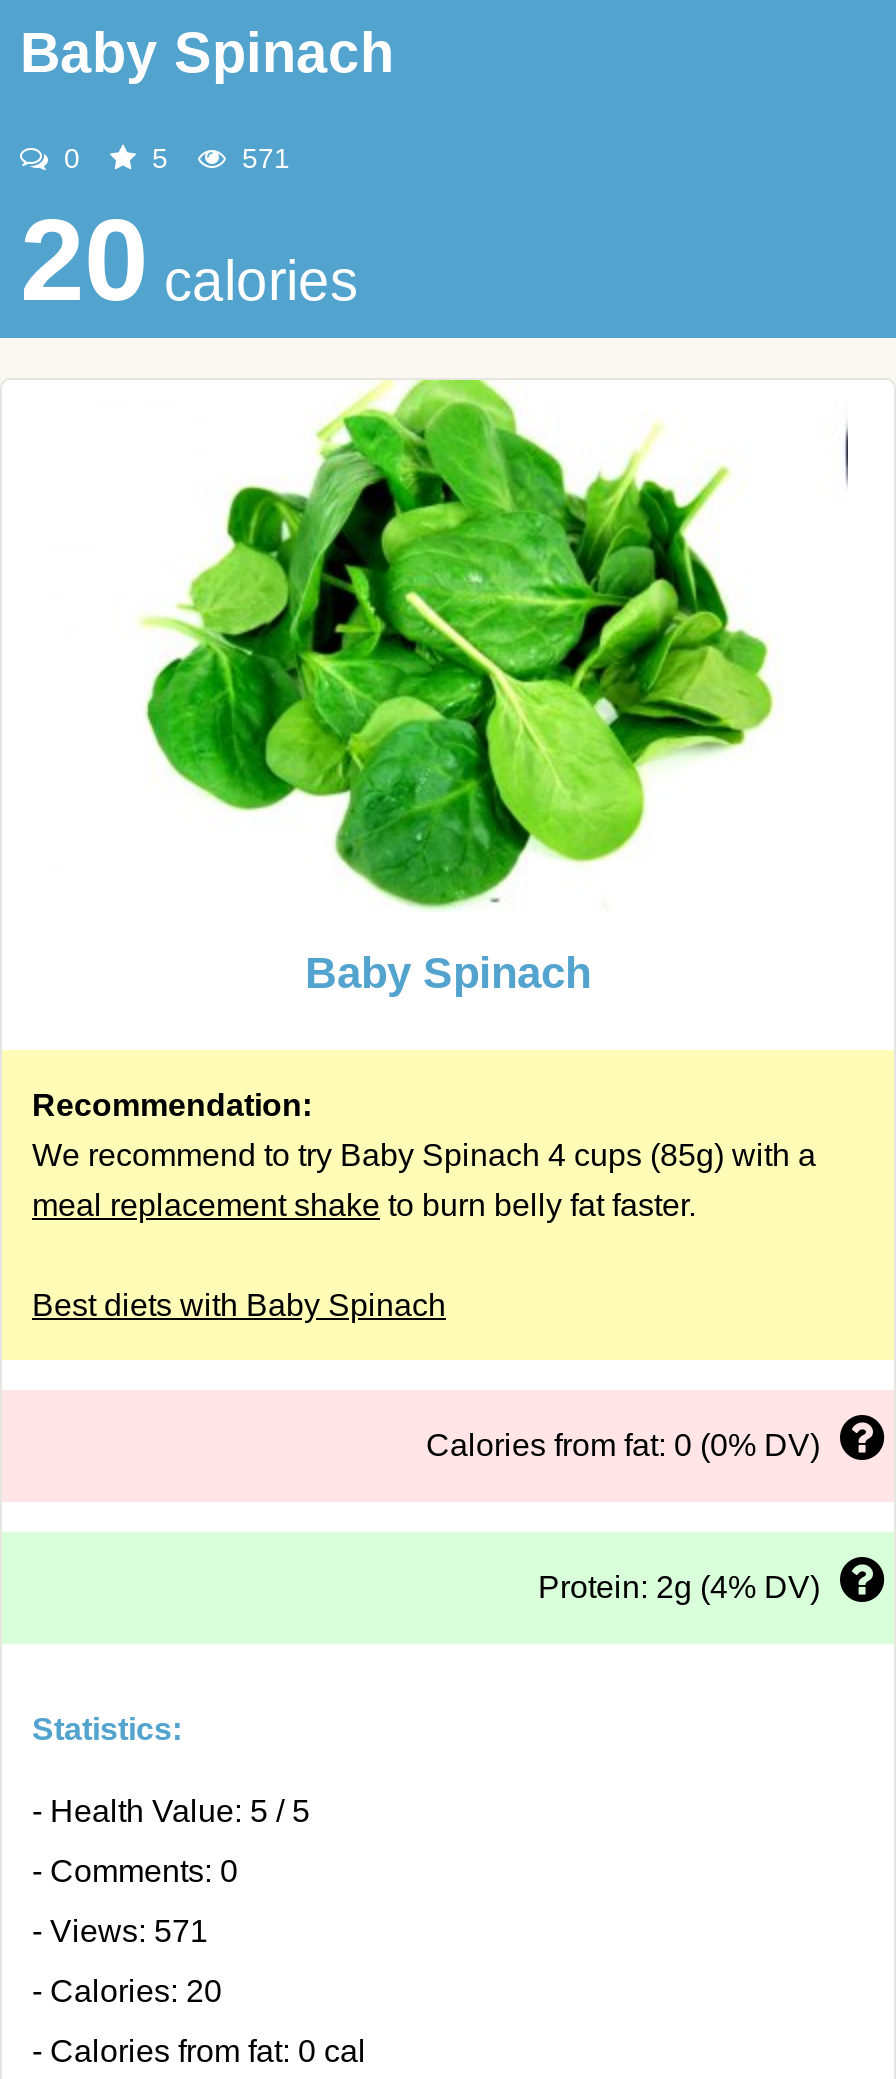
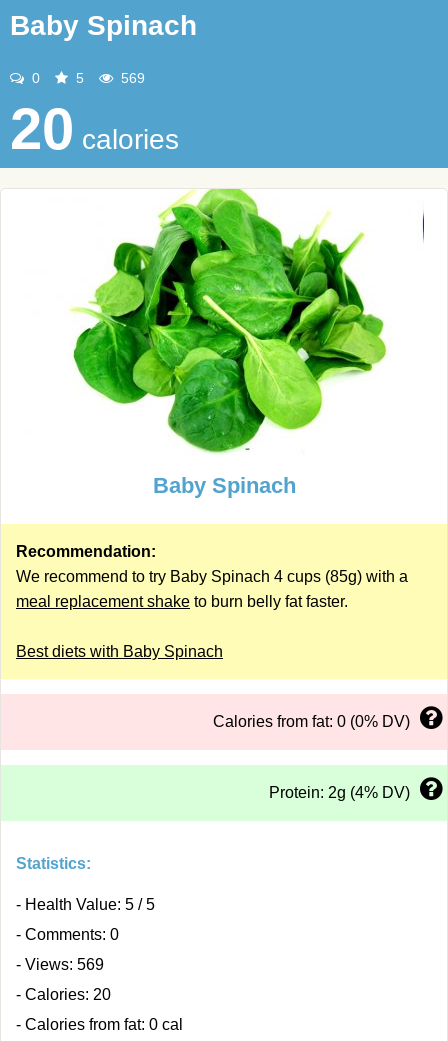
[234,142,290,174] 571 -> [117,70,145,86] 569
[32,1914,208,1948] - Views: 571 -> [16,956,104,973] - Views: 569

